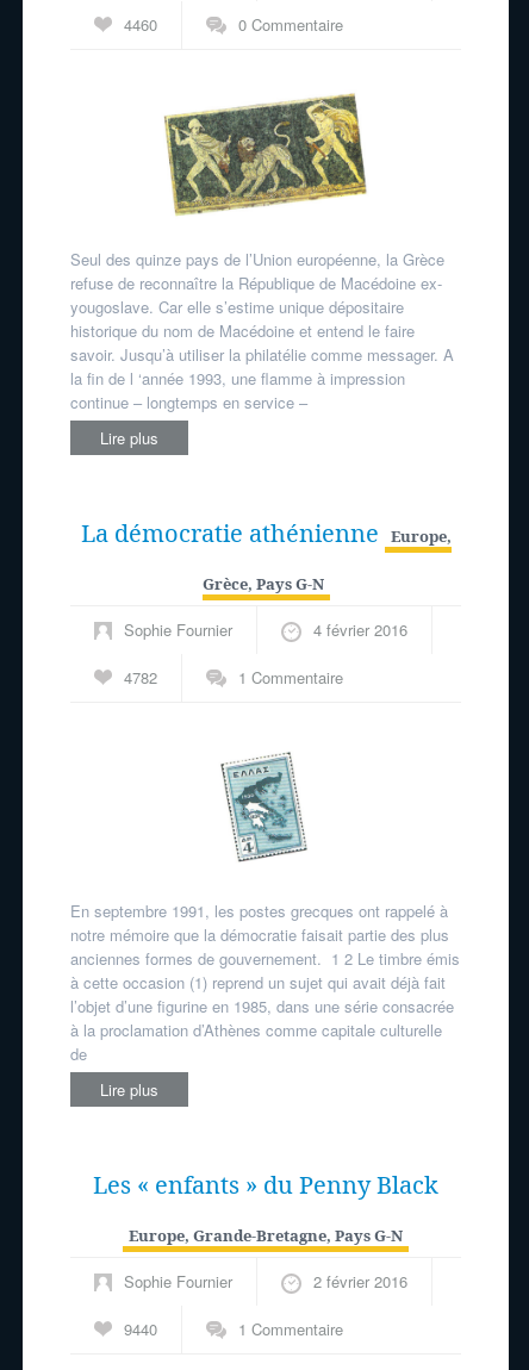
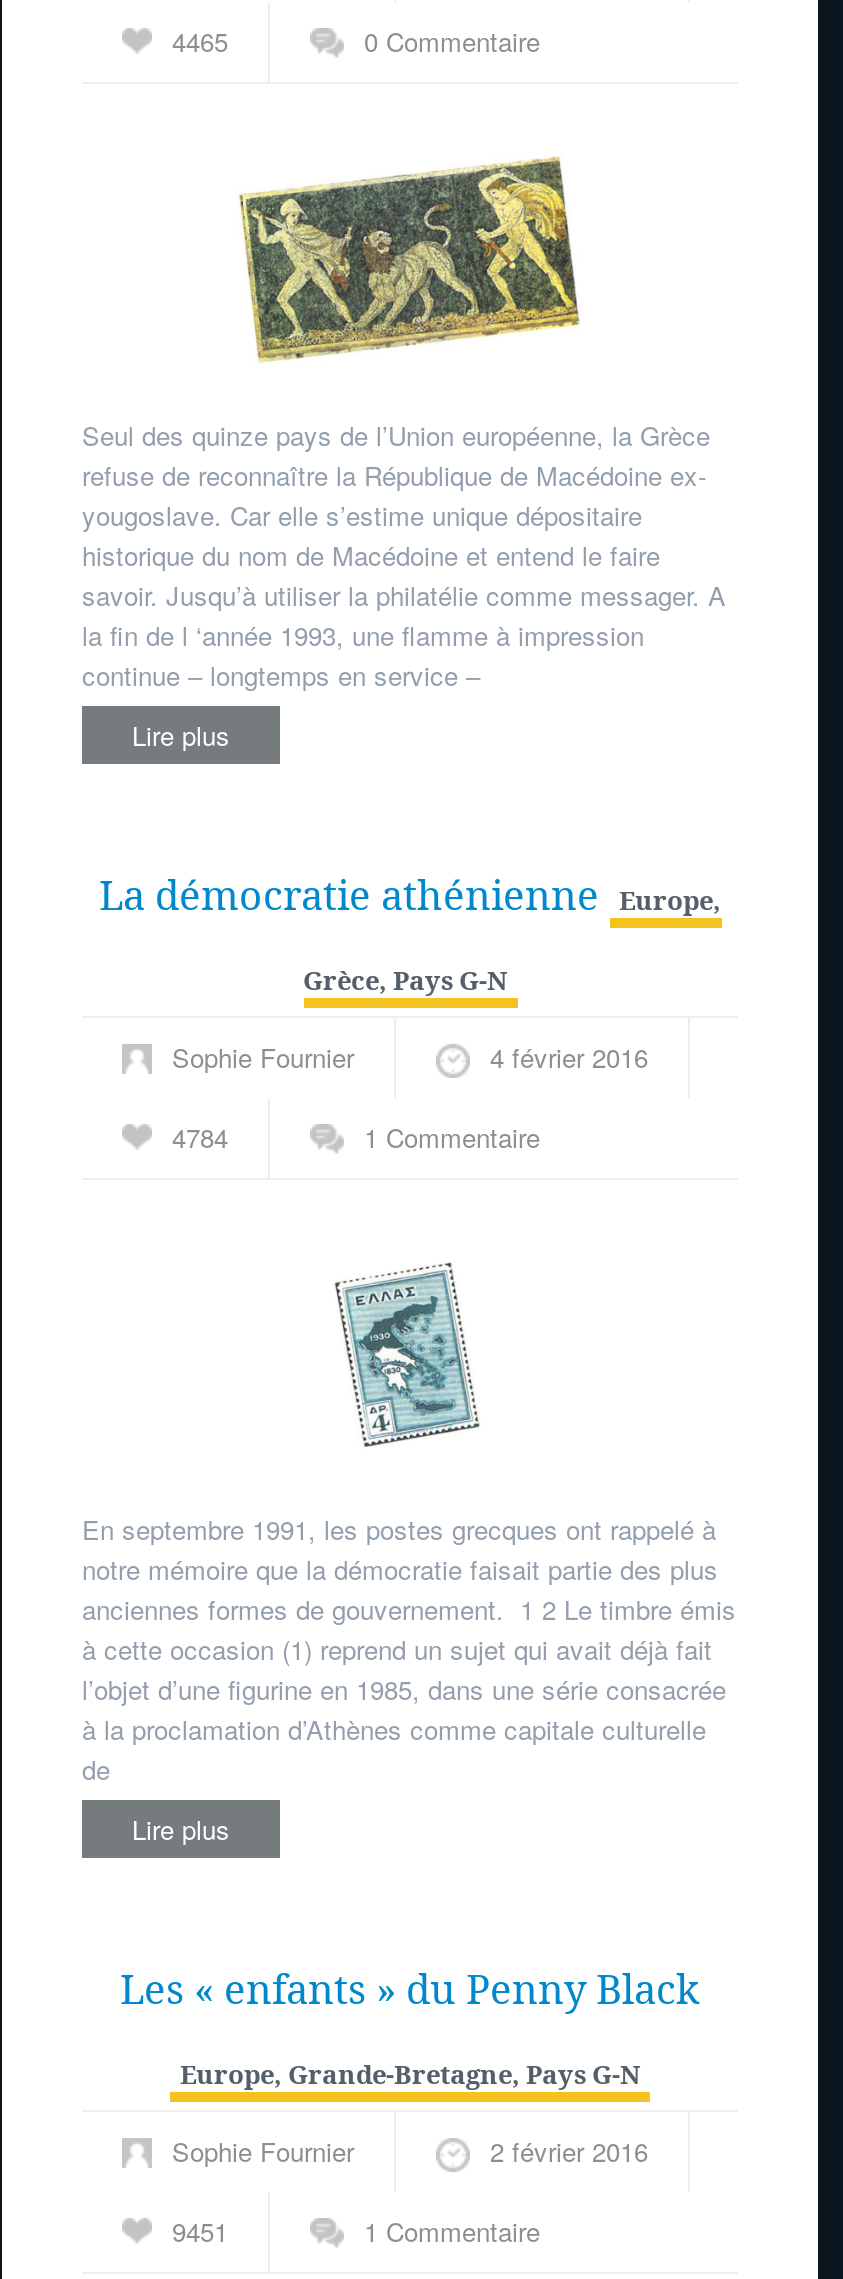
[124,13,157,36] 4460 -> [172,22,228,60] 4465
[124,666,157,688] 4782 -> [172,1118,228,1156] 4784
[124,1318,157,1341] 9440 -> [172,2213,228,2251] 9451

